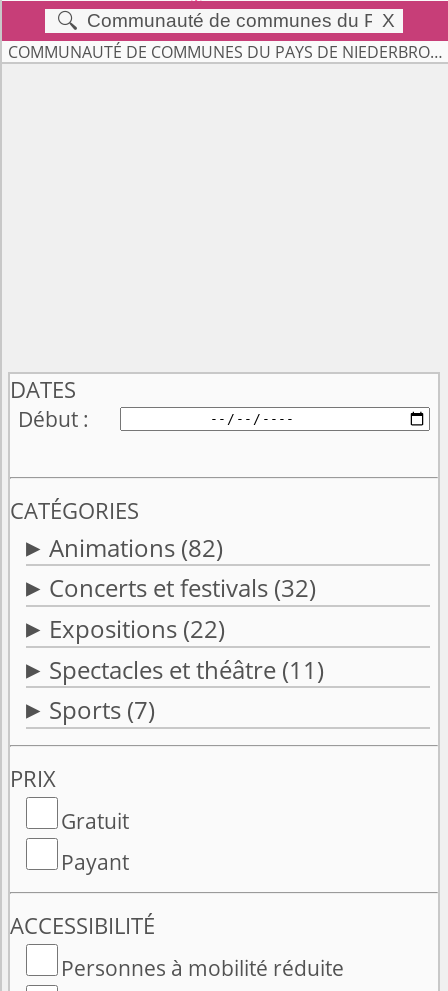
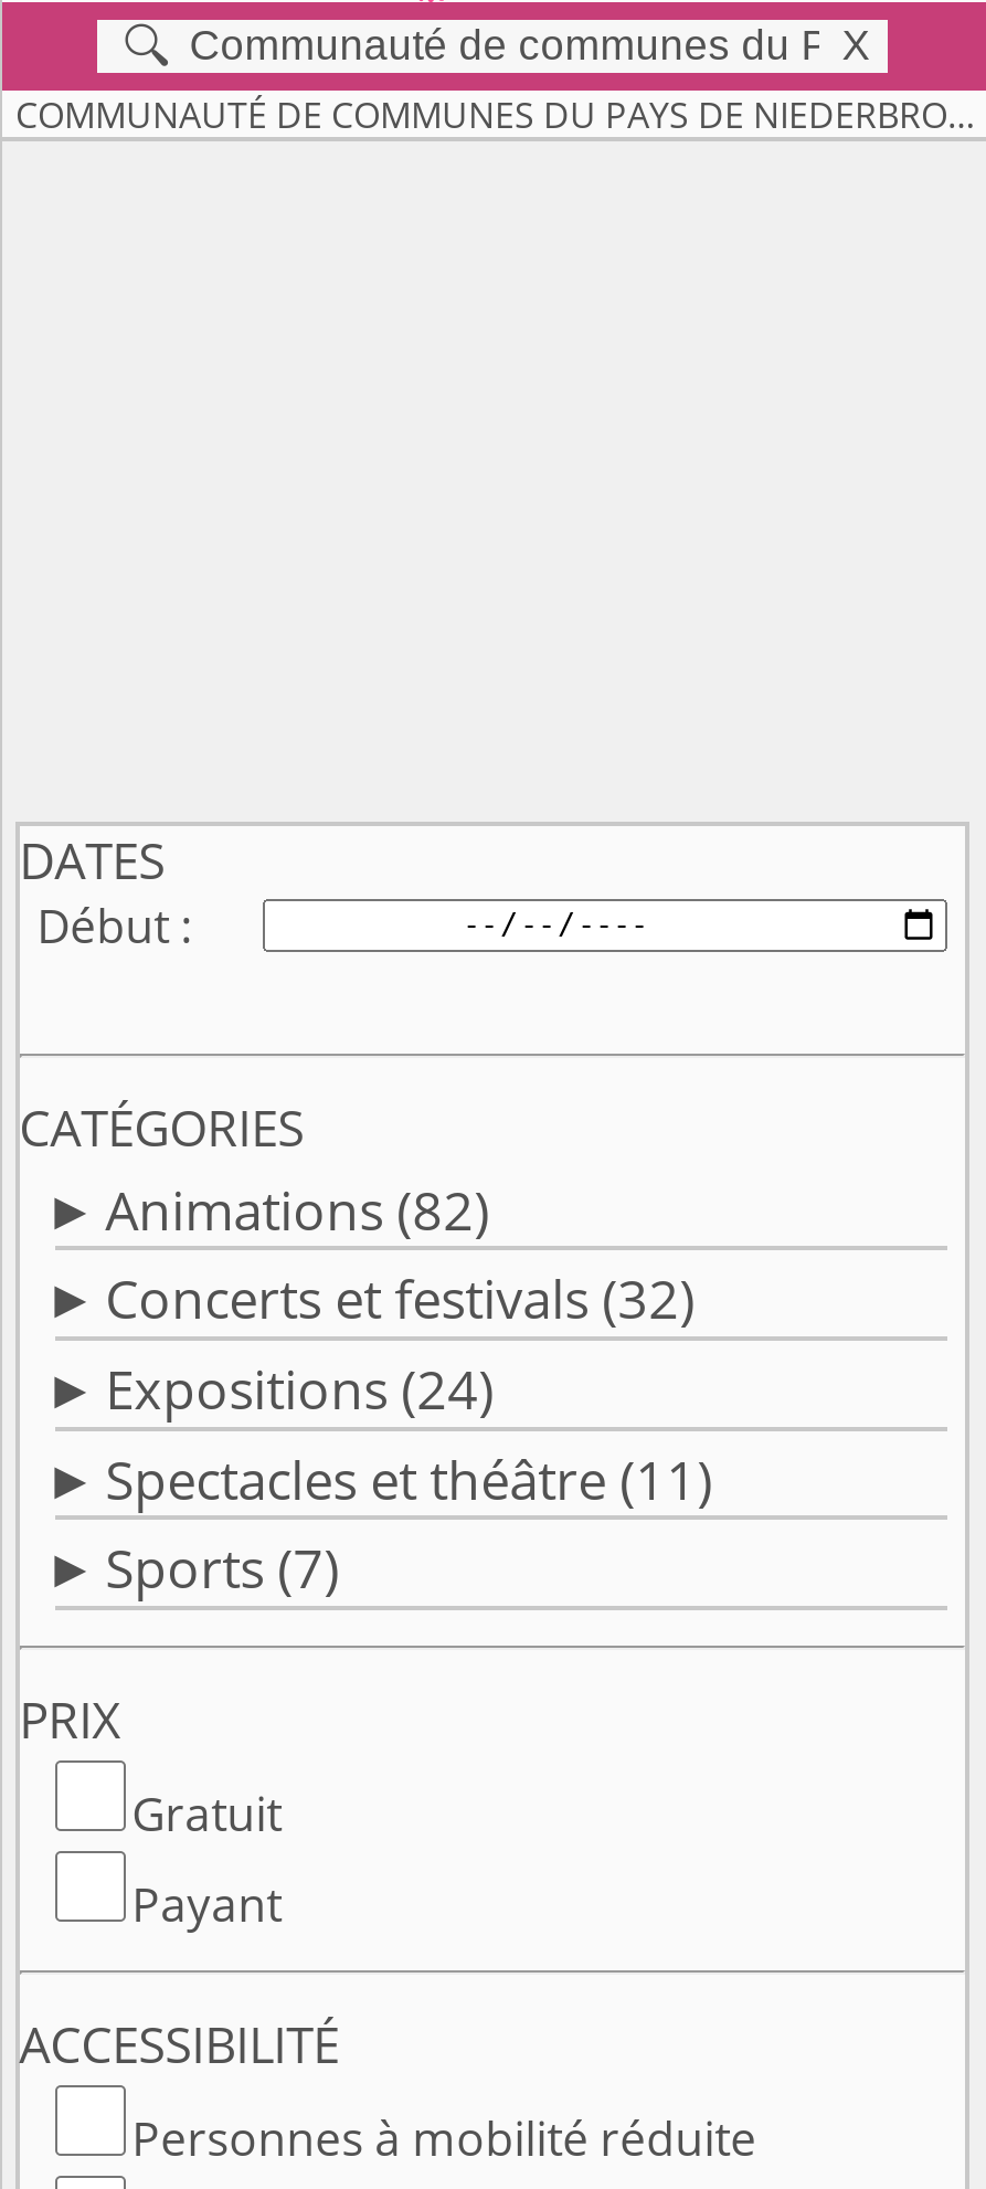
[49,612,225,645] Expositions (22) -> [105,1352,494,1425] Expositions (24)

